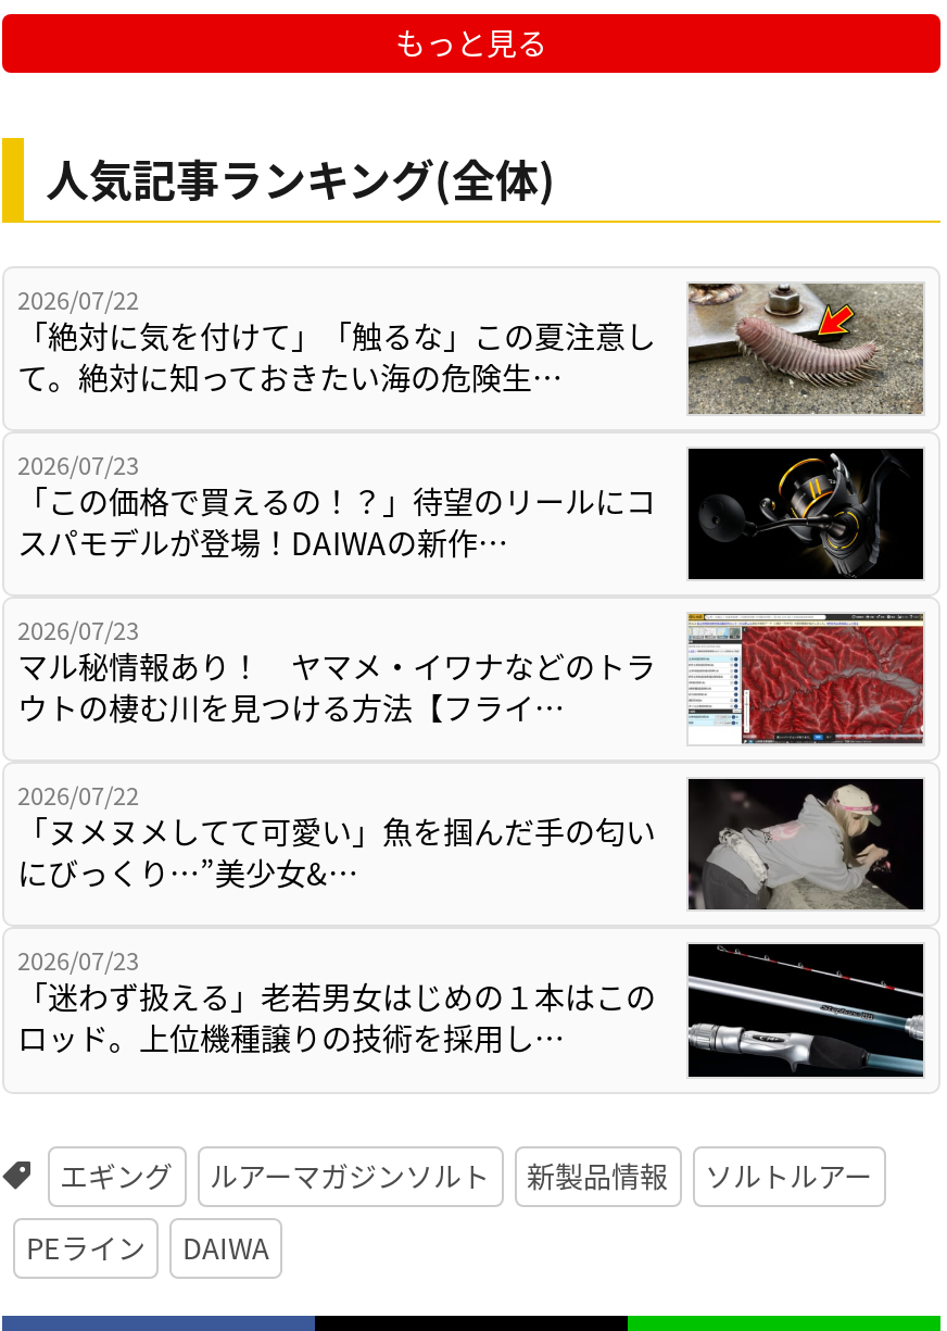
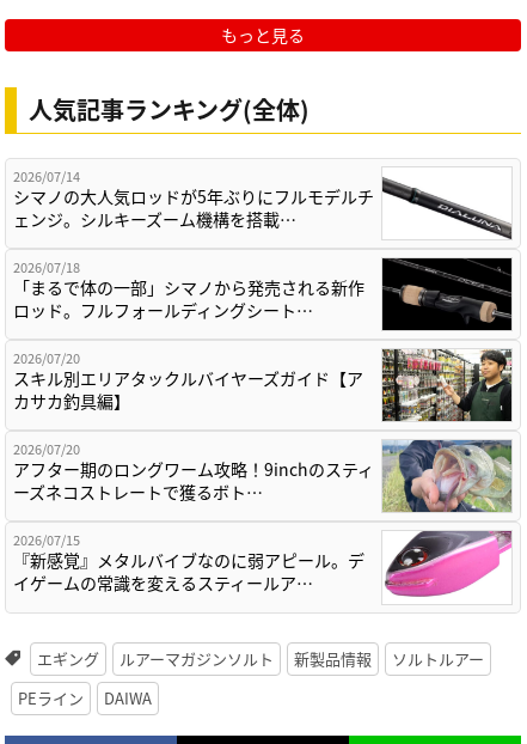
[17,281,925,416] [image] | 2026/07/22 | 「絶対に気を付けて」「触るな」この夏注意し | て。絶対に知っておきたい海の危険生… -> [13,166,511,239] [image] | 2026/07/14 | シマノの大人気ロッドが5年ぶりにフルモデルチ | ェンジ。シルキーズーム機構を搭載…
[17,447,921,575] [image] | 2026/07/23 | 「この価格で買えるの！？」待望のリールにコ | スパモデルが登場！DAIWAの新作… -> [13,257,511,328] [image] | 2026/07/18 | 「まるで体の一部」シマノから発売される新作 | ロッド。フルフォールディングシート…
[17,612,925,746] [image] | 2026/07/23 | マル秘情報あり！ ヤマメ・イワナなどのトラ | ウトの棲む川を見つける方法【フライ… -> [13,348,513,422] [image] | 2026/07/20 | スキル別エリアタックルバイヤーズガイド【ア | カサカ釣具編】
[17,777,925,912] [image] | 2026/07/22 | 「ヌメヌメしてて可愛い」魚を掴んだ手の匂い | にびっくり…”美少女&… -> [13,439,513,513] [image] | 2026/07/20 | アフター期のロングワーム攻略！9inchのスティ | ーズネコストレートで獲るボト…
[17,942,925,1079] [image] | 2026/07/23 | 「迷わず扱える」老若男女はじめの１本はこの | ロッド。上位機種譲りの技術を採用し… -> [13,530,513,604] [image] | 2026/07/15 | 『新感覚』メタルバイブなのに弱アピール。デ | イゲームの常識を変えるスティールア…

